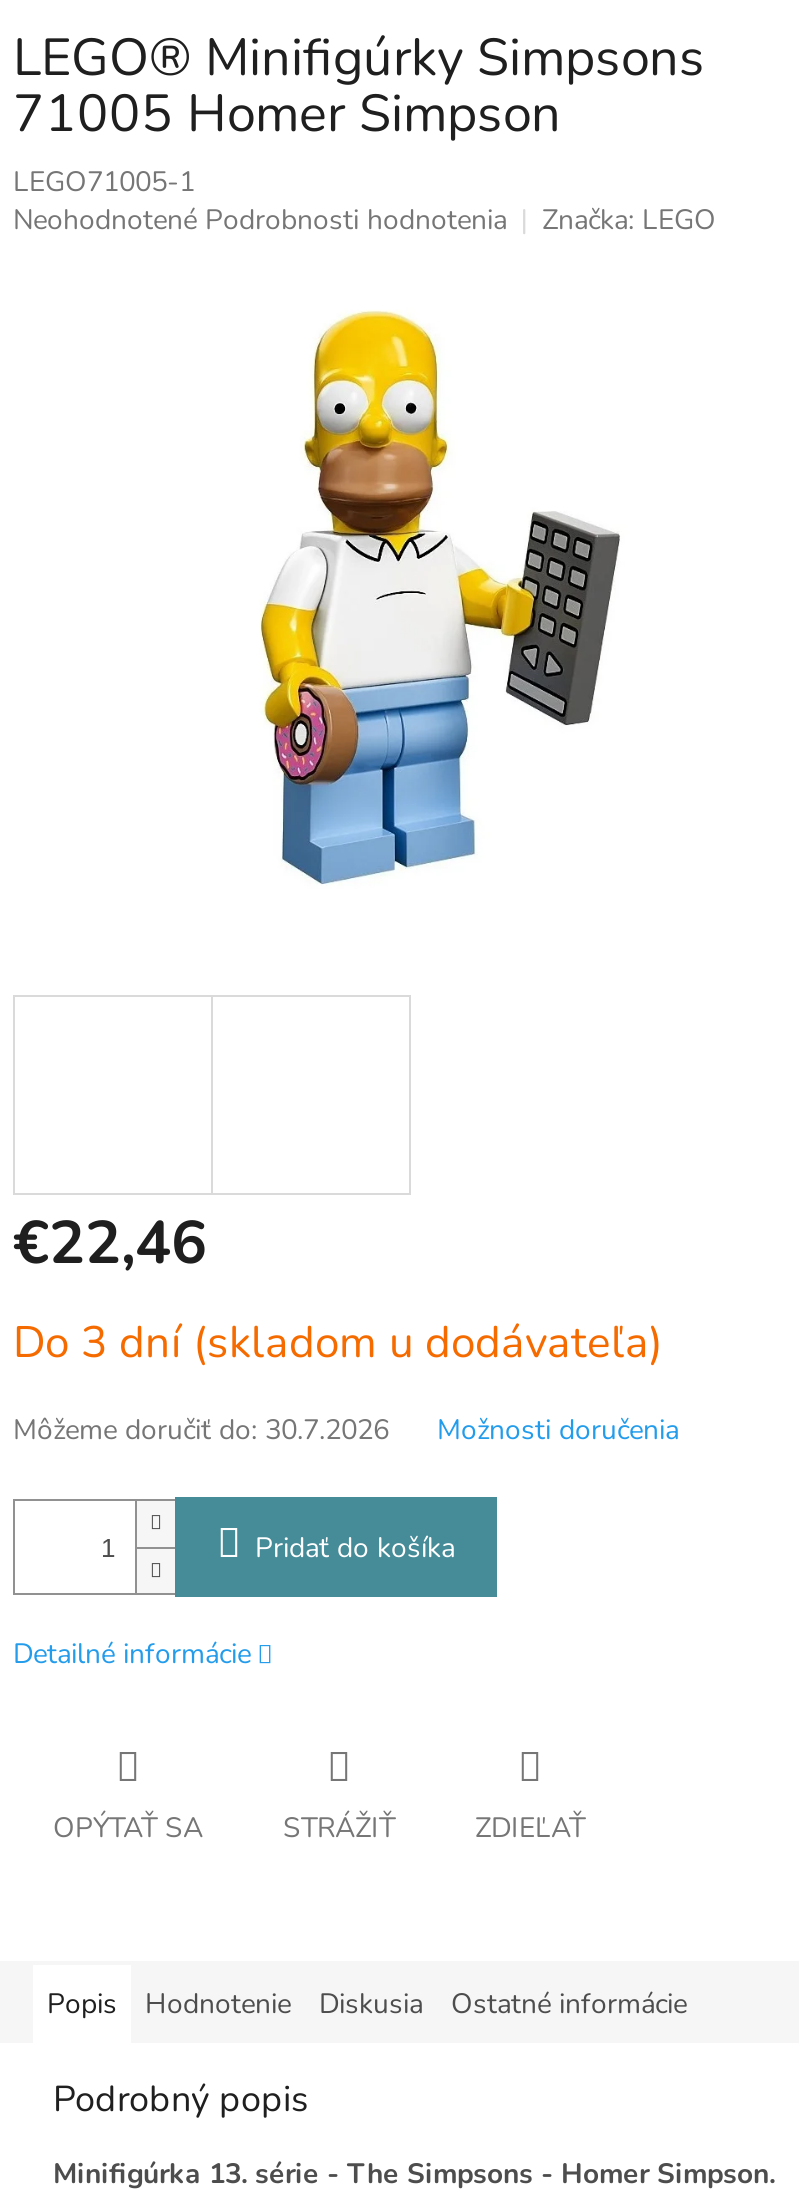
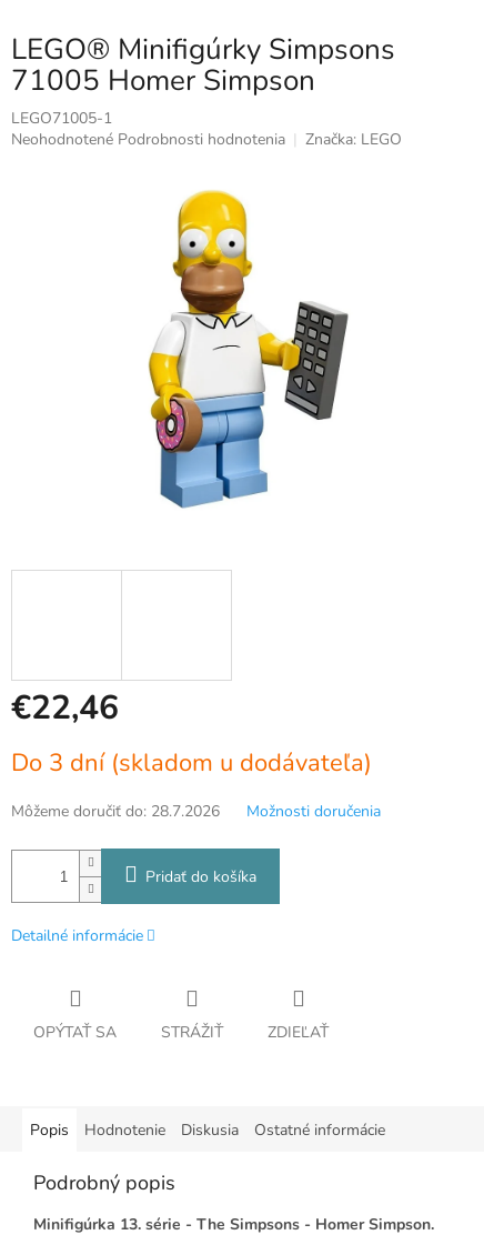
[13,1412,389,1450] Môžeme doručiť do: 30.7.2026 -> [11,801,220,822] Môžeme doručiť do: 28.7.2026

